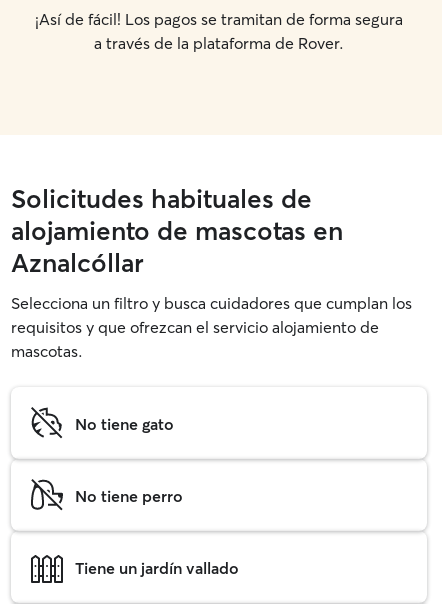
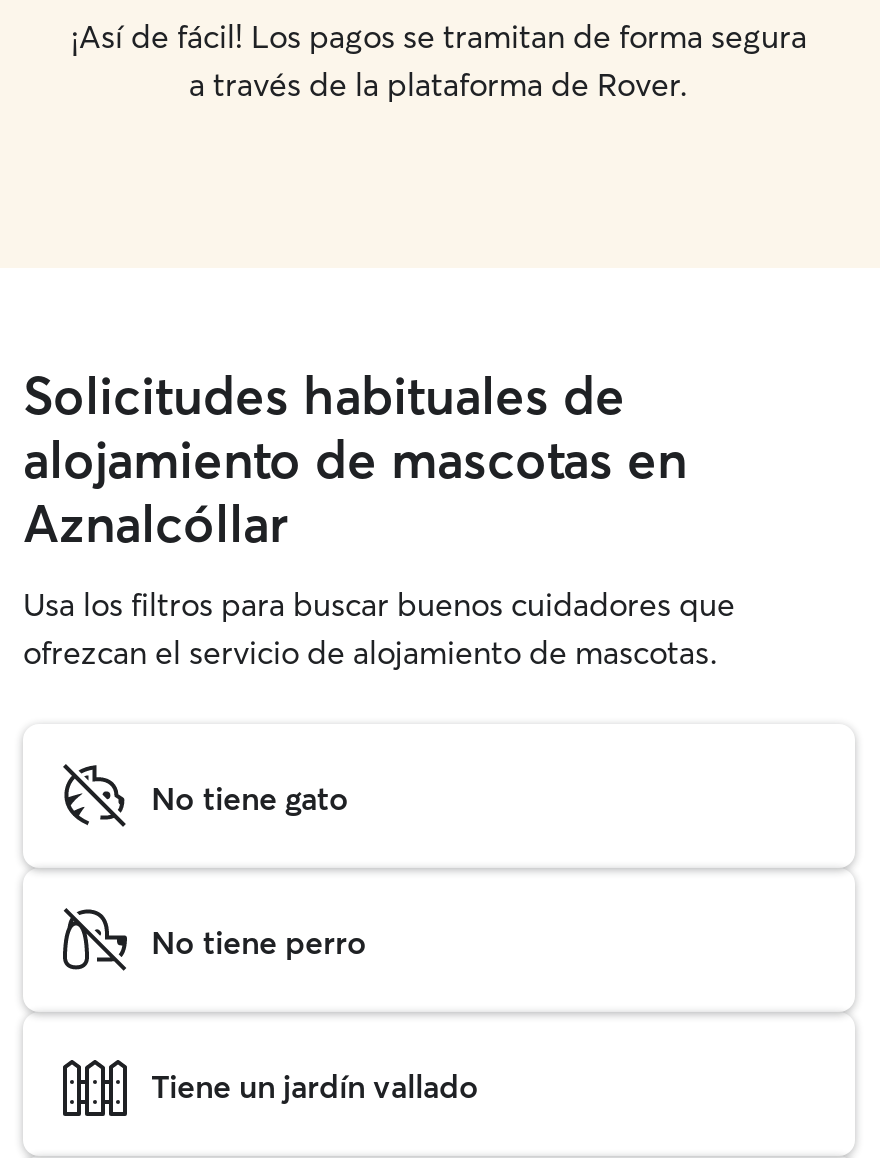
[11,293,412,361] Selecciona un filtro y busca cuidadores que cumplan los | requisitos y que ofrezcan el servicio alojamiento de | mascotas. -> [23,584,735,672] Usa los filtros para buscar buenos cuidadores que | ofrezcan el servicio de alojamiento de mascotas.

